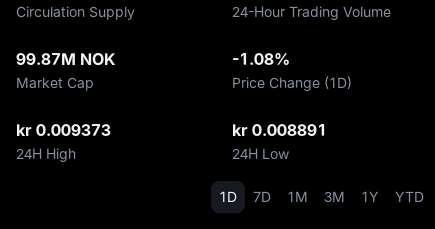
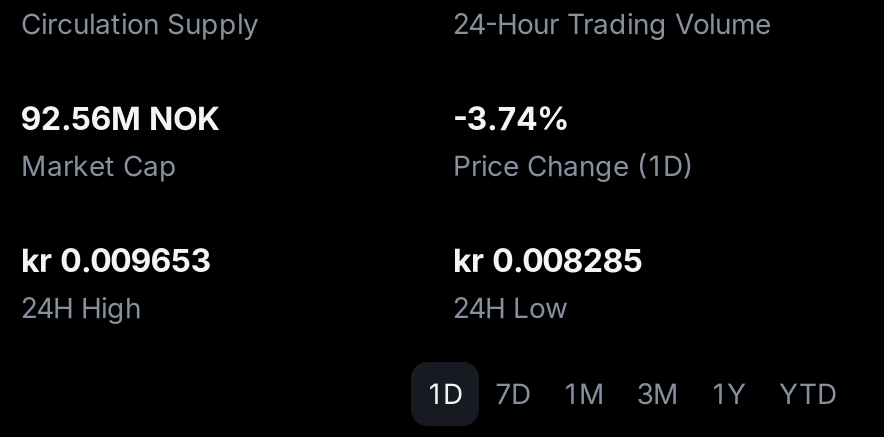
[16,49,116,69] 99.87M NOK -> [21,98,221,138] 92.56M NOK
[232,49,290,69] -1.08% -> [453,98,569,138] -3.74%
[16,120,111,140] kr 0.009373 -> [21,240,211,280] kr 0.009653
[232,120,327,140] kr 0.008891 -> [453,240,643,280] kr 0.008285

